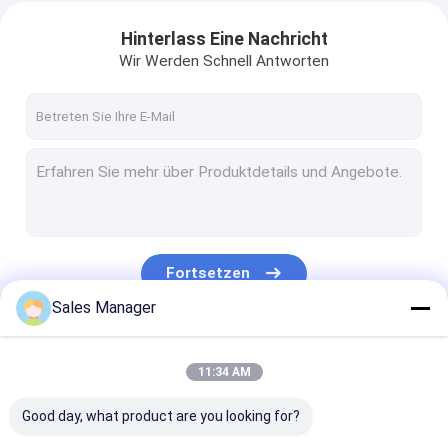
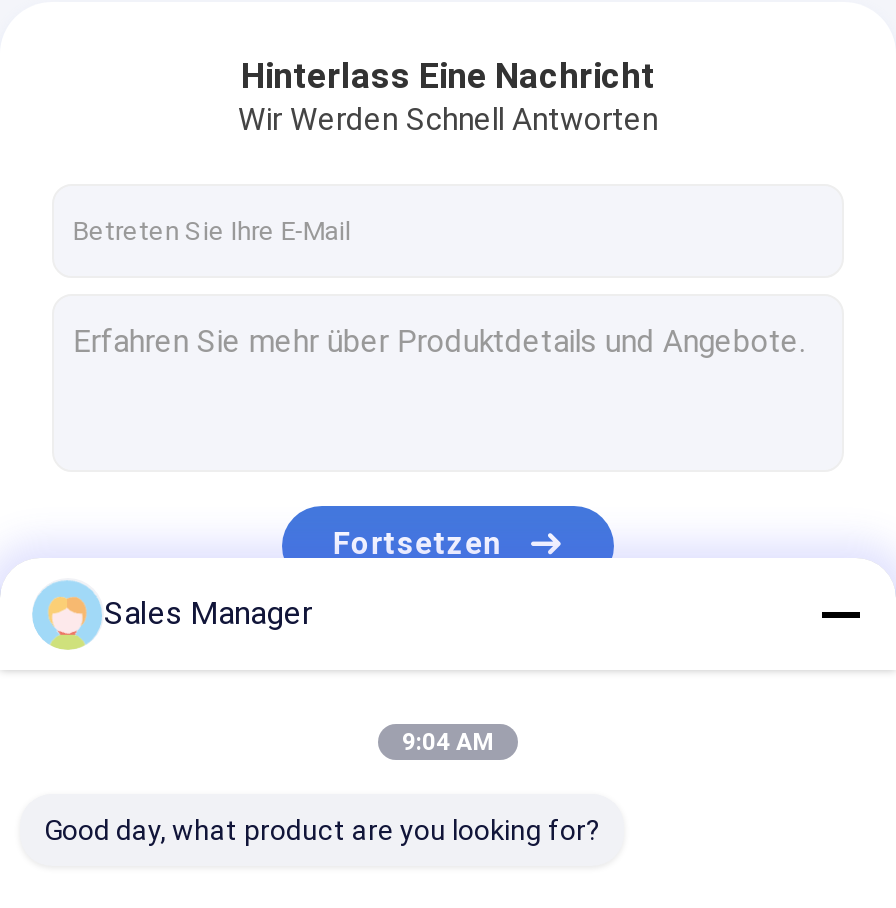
[197,365,250,379] 11:34 AM -> [402,728,494,756] 9:04 AM

